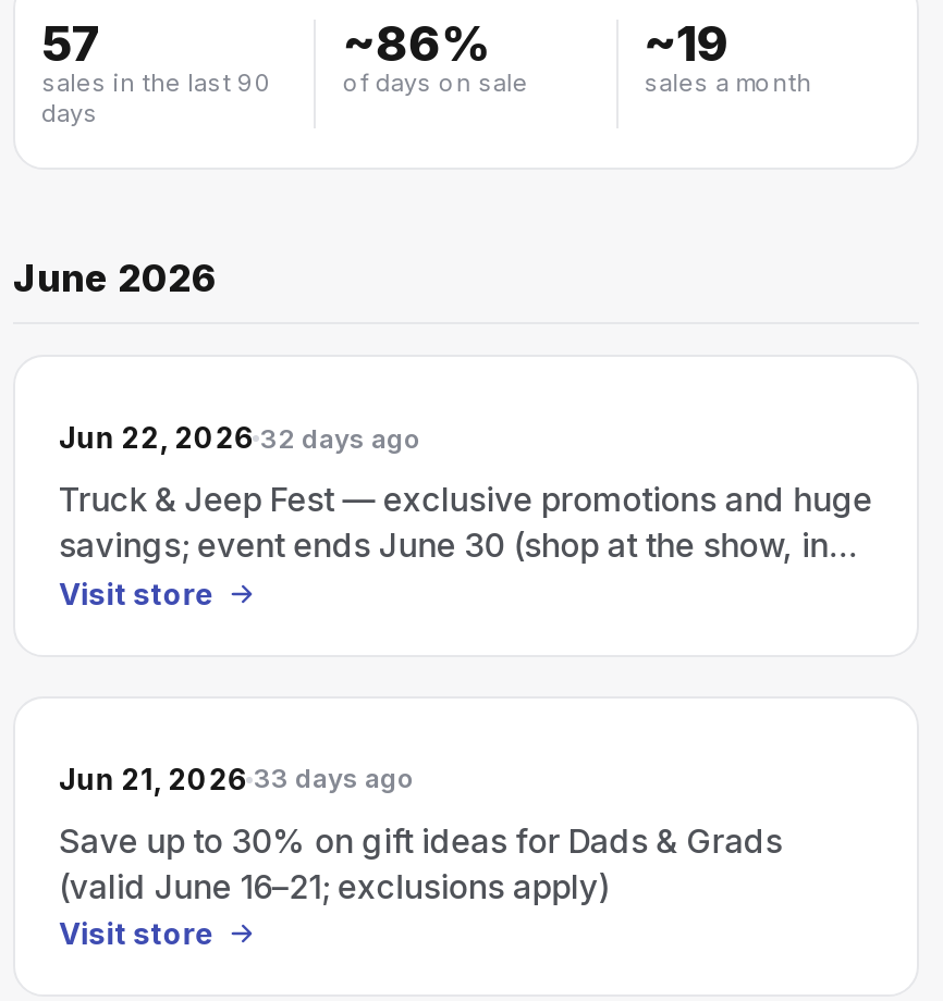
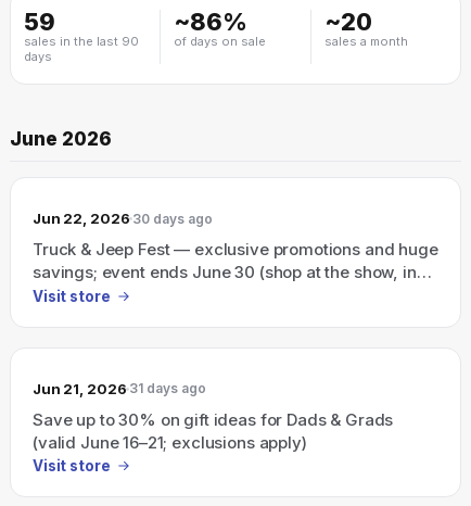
[41,15,102,72] 57 -> [24,8,55,36] 59
[644,15,729,72] ~19 -> [324,8,372,36] ~20
[59,420,421,455] Jun 22, 2026 32 days ago -> [33,210,213,227] Jun 22, 2026 30 days ago
[59,761,415,795] Jun 21, 2026 33 days ago -> [33,379,207,397] Jun 21, 2026 31 days ago

